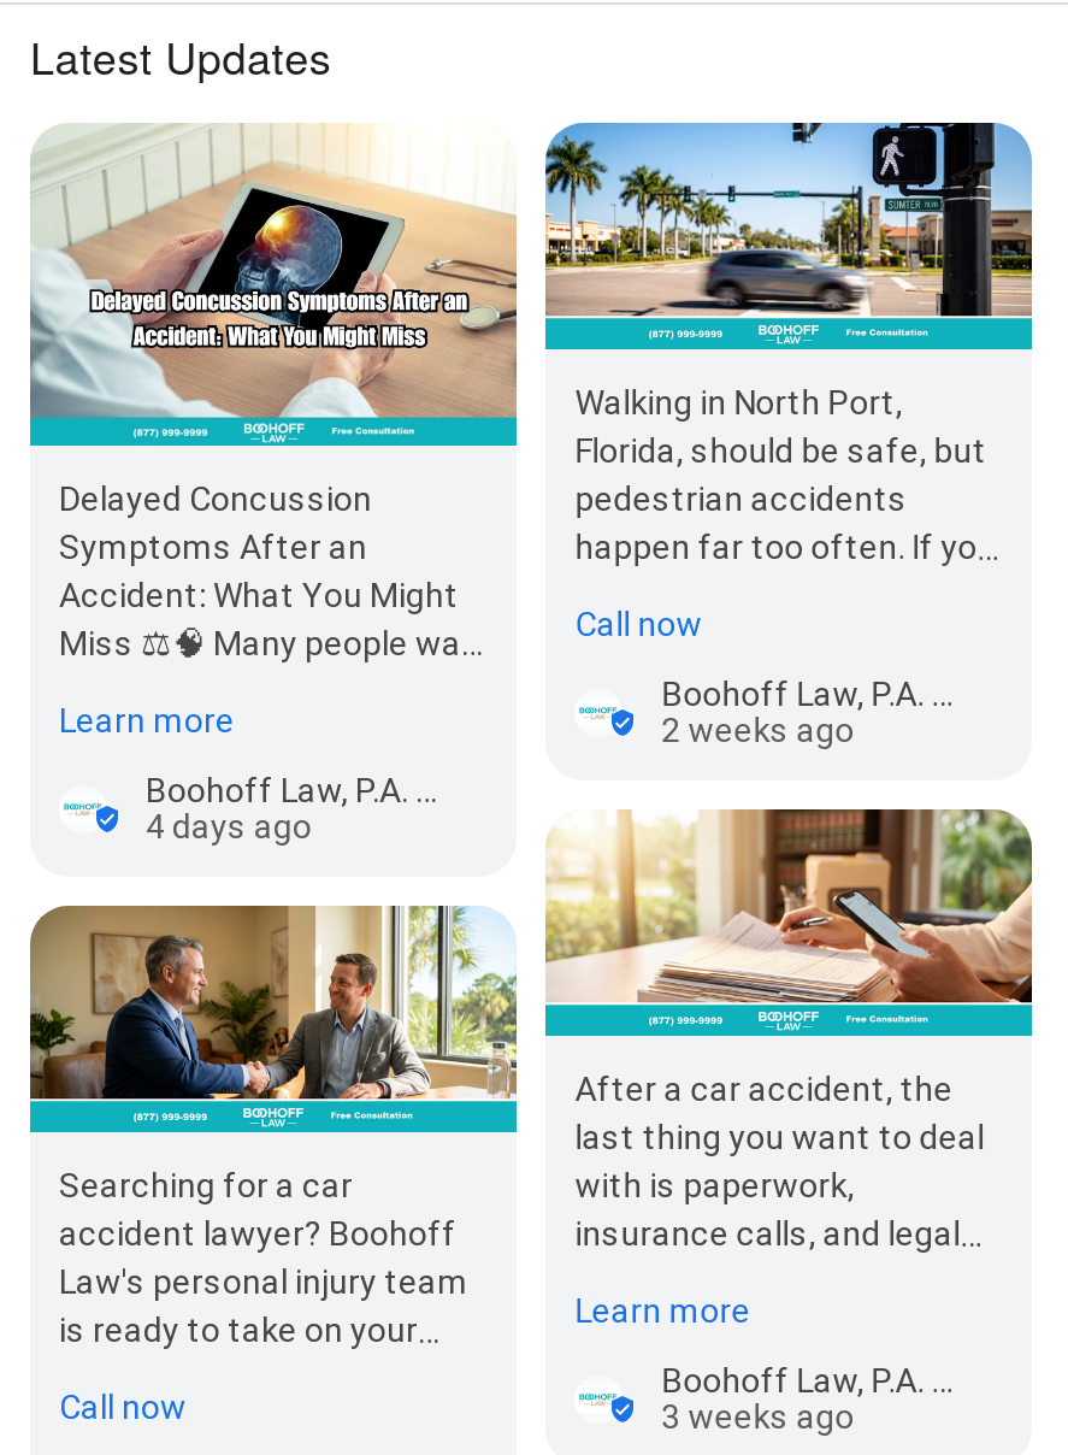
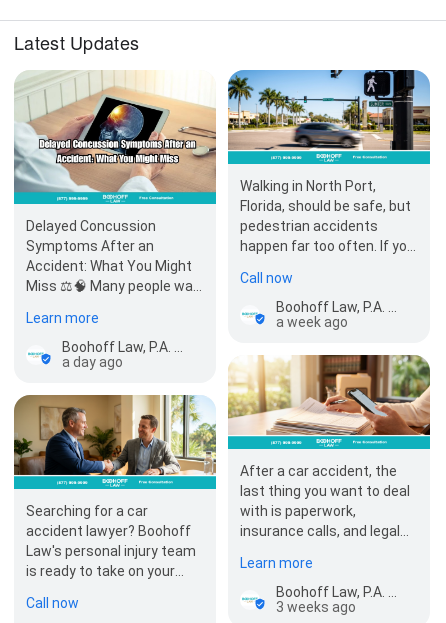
[662,711,854,750] 2 weeks ago -> [276,314,348,330] a week ago
[146,807,312,846] 4 days ago -> [62,354,123,370] a day ago

